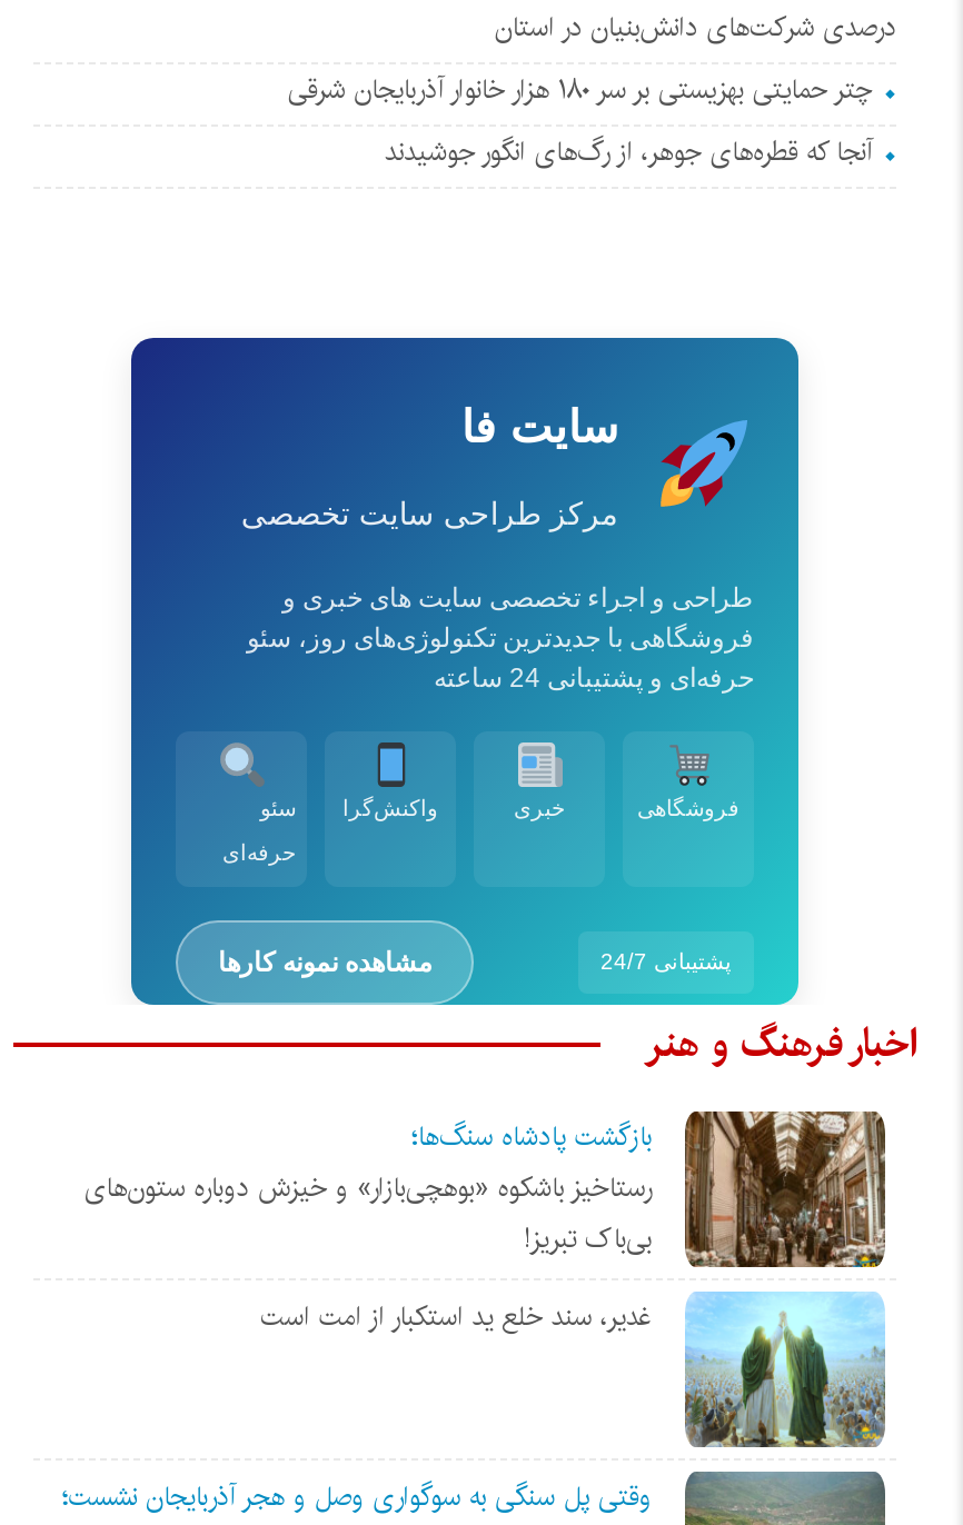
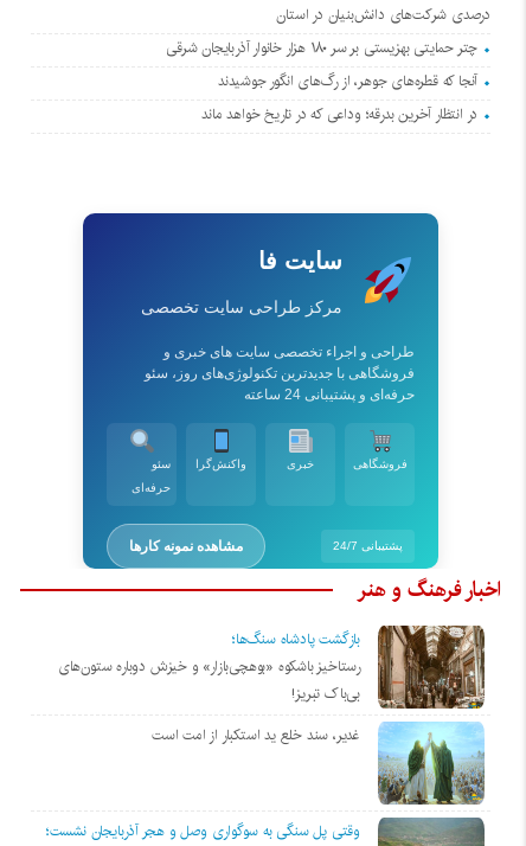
none -> [202,104,478,126] در انتظار آخرین بدرقه؛ وداعی که در تاریخ خواهد ماند

